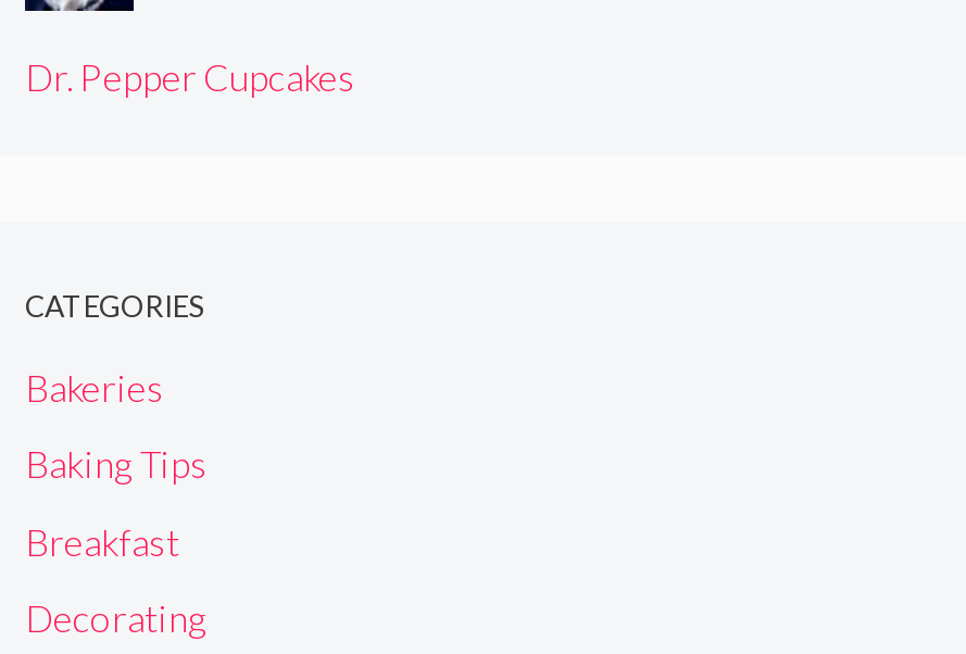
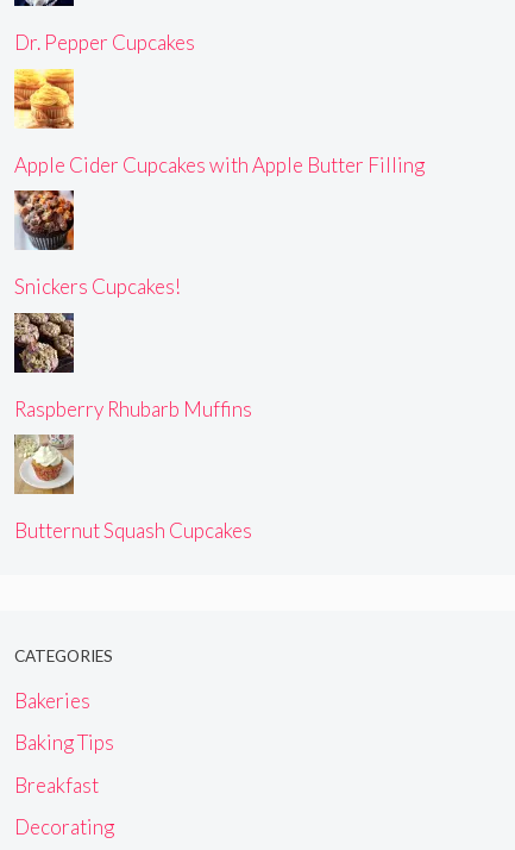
none -> [13,68,425,177] [image] | Apple Cider Cupcakes with Apple Butter Filling
none -> [13,189,181,299] [image] | Snickers Cupcakes!
none -> [13,312,252,421] [image] | Raspberry Rhubarb Muffins
none -> [13,433,252,543] [image] | Butternut Squash Cupcakes

